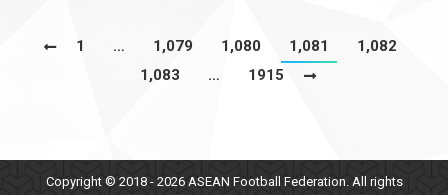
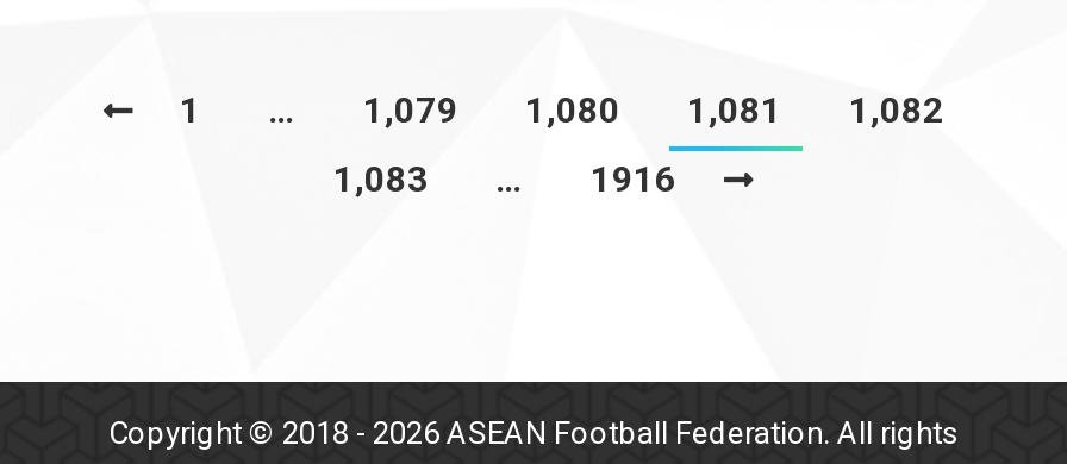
[248,66,284,84] 1915 -> [591,158,676,201] 1916

